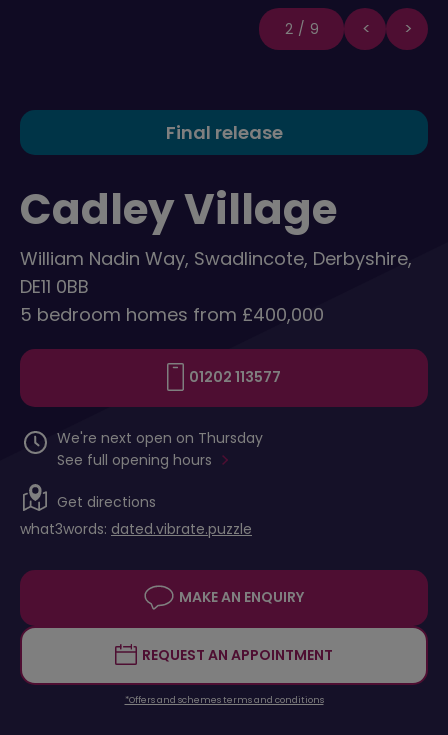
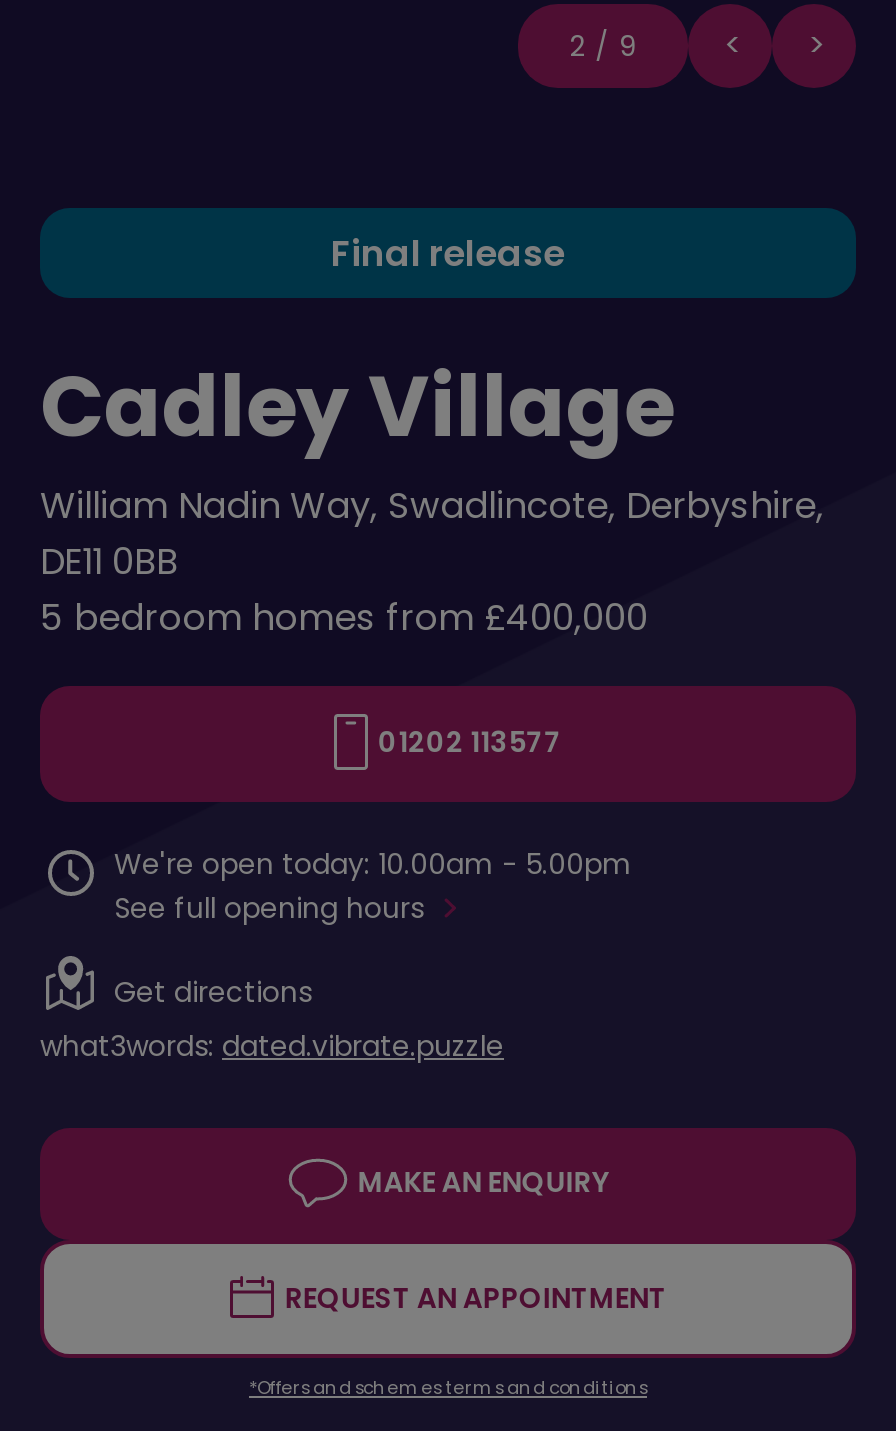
[57,428,263,448] We're next open on Thursday -> [114,845,632,885] We're open today: 10.00am - 5.00pm

